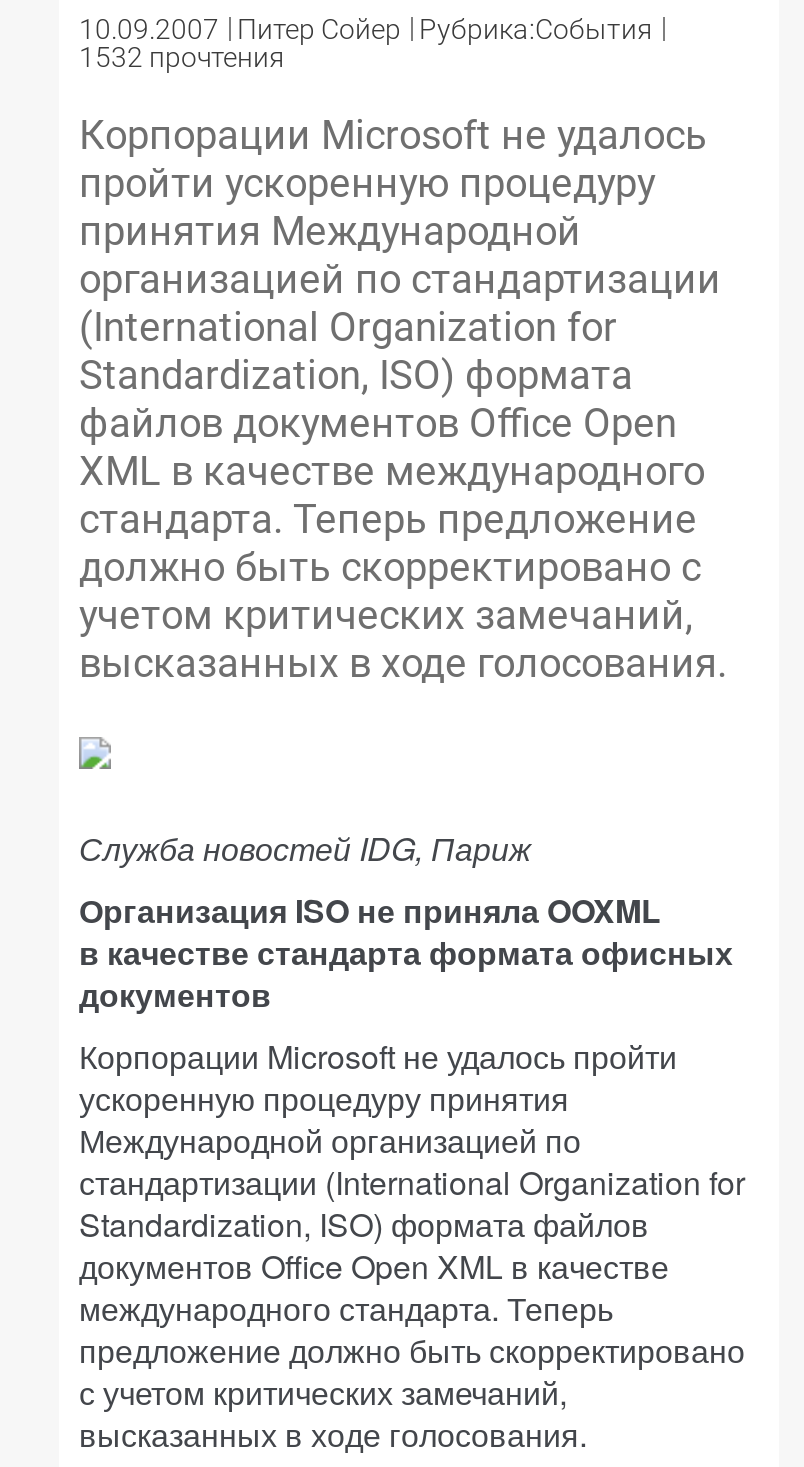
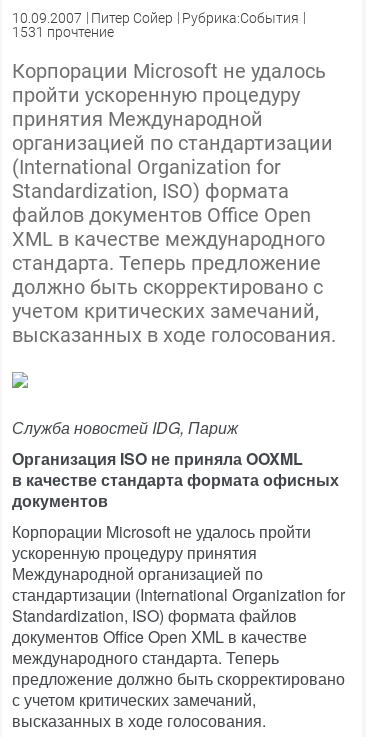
[79,41,285,73] 1532 прочтения -> [12,24,114,40] 1531 прочтение

